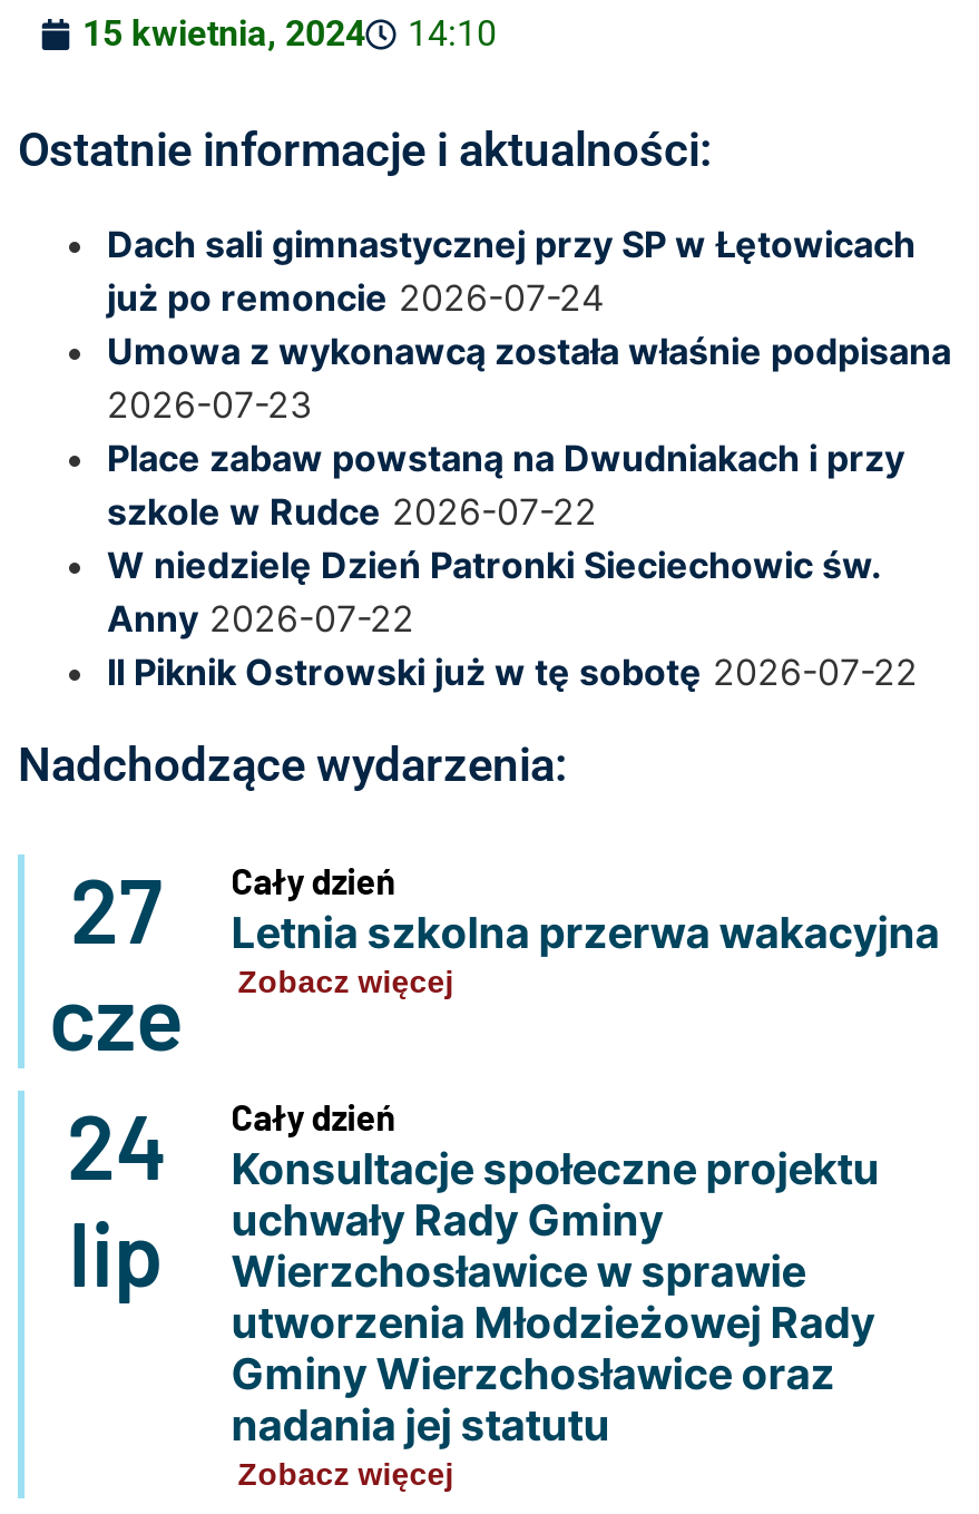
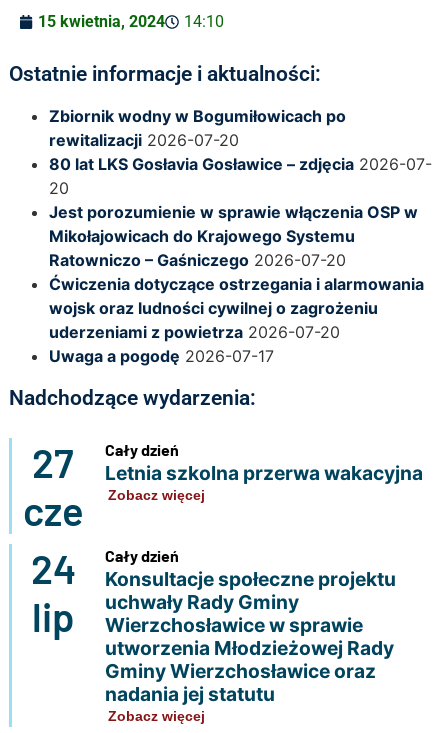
[107,222,951,695] Dach sali gimnastycznej przy SP w Łętowicach | już po remoncie 2026-07-24 | Umowa z wykonawcą została właśnie podpisana | 2026-07-23 | Place zabaw powstaną na Dwudniakach i przy | szkole w Rudce 2026-07-22 | W niedzielę Dzień Patronki Sieciechowic św. | Anny 2026-07-22 | II Piknik Ostrowski już w tę sobotę 2026-07-22 -> [49,106,432,366] Zbiornik wodny w Bogumiłowicach po | rewitalizacji 2026-07-20 | 80 lat LKS Gosłavia Gosławice – zdjęcia 2026-07- | 20 | Jest porozumienie w sprawie włączenia OSP w | Mikołajowicach do Krajowego Systemu | Ratowniczo – Gaśniczego 2026-07-20 | Ćwiczenia dotyczące ostrzegania i alarmowania | wojsk oraz ludności cywilnej o zagrożeniu | uderzeniami z powietrza 2026-07-20 | Uwaga a pogodę 2026-07-17

